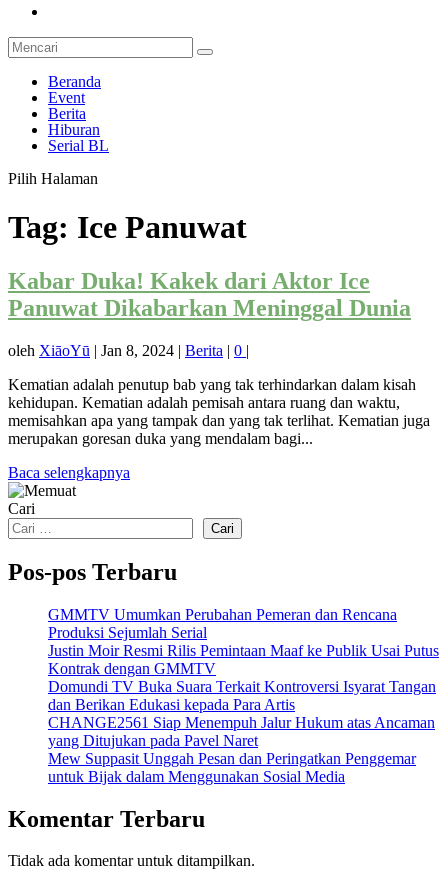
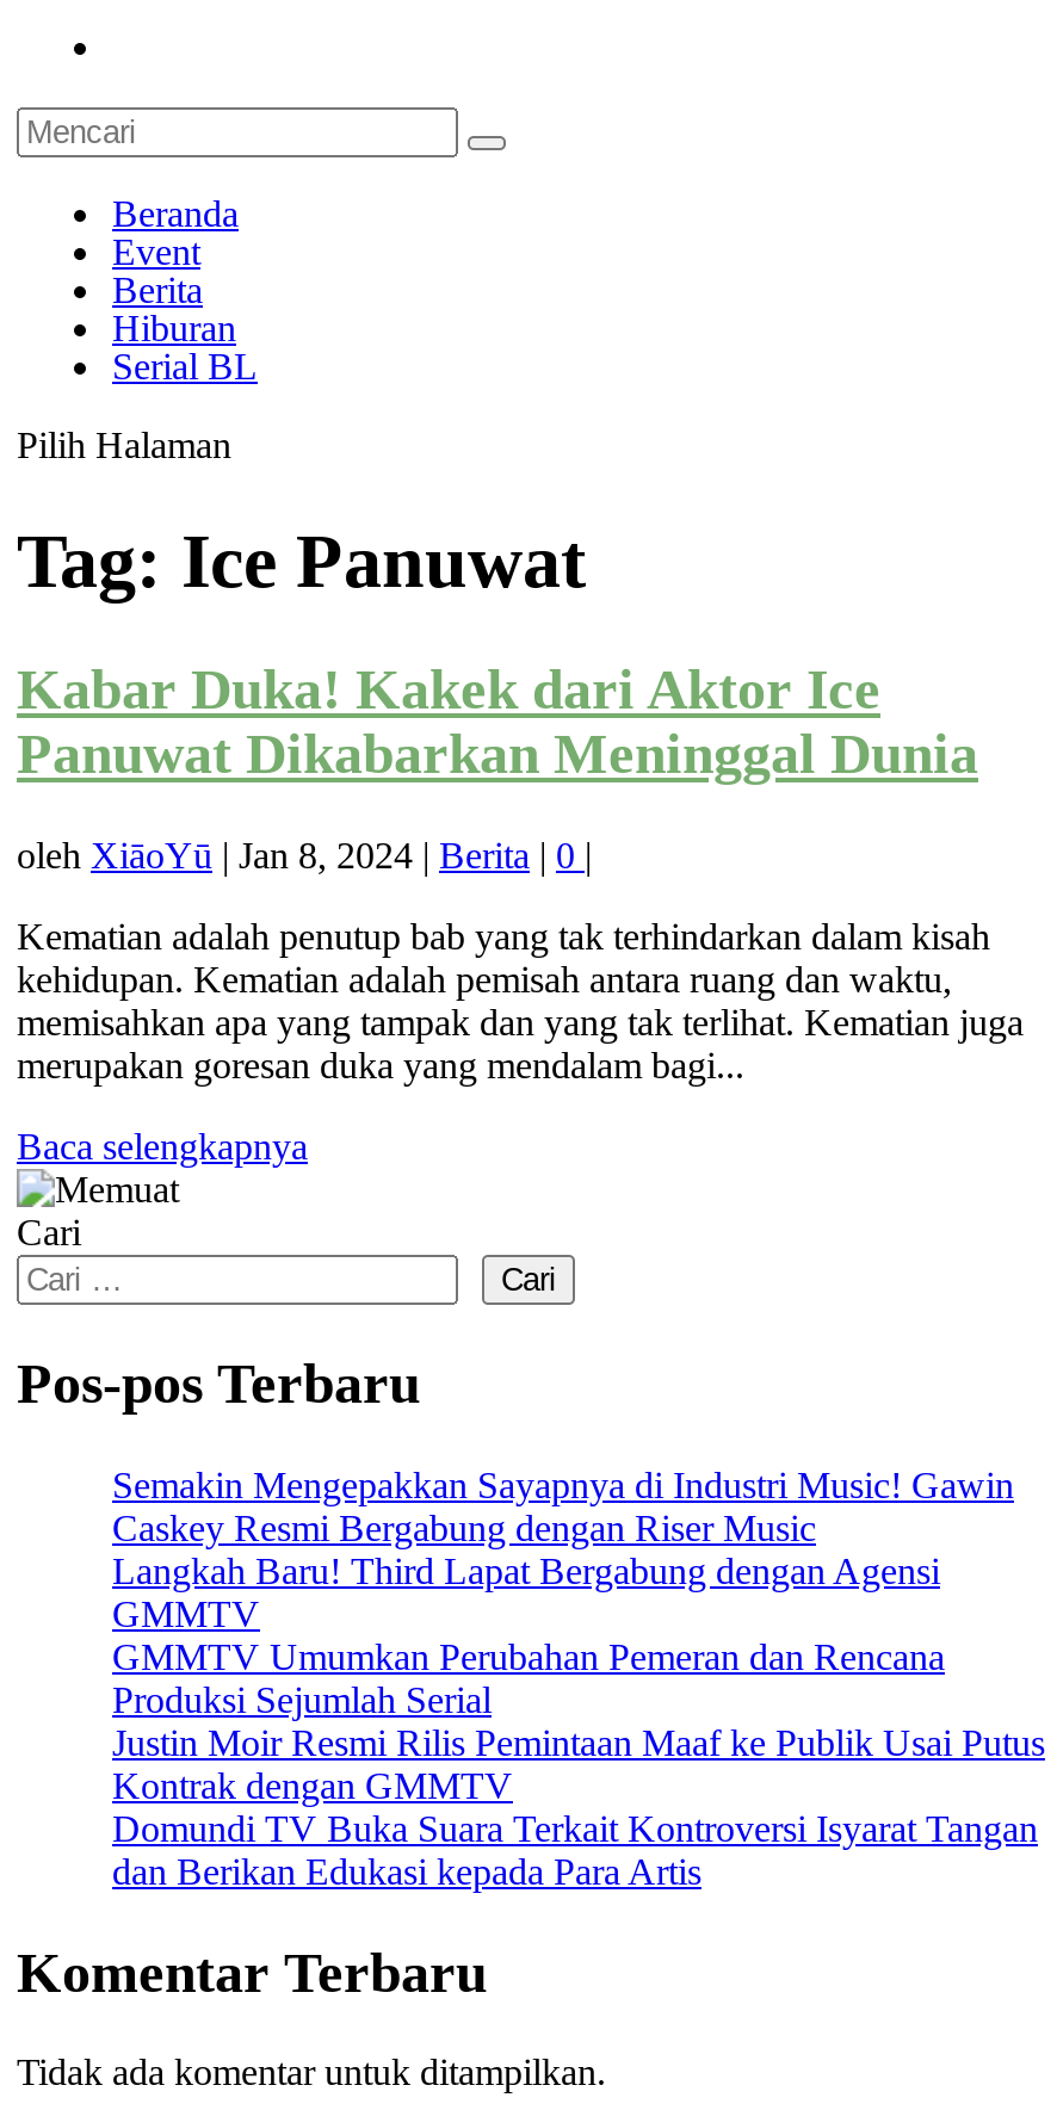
none -> [112,1464,1014,1633] Semakin Mengepakkan Sayapnya di Industri Music! Gawin | Caskey Resmi Bergabung dengan Riser Music | Langkah Baru! Third Lapat Bergabung dengan Agensi | GMMTV
moved [48,606,439,713] -> [112,1636,1045,1891]: GMMTV Umumkan Perubahan Pemeran dan Rencana | Produksi Sejumlah Serial | Justin Moir Resmi Rilis Pemintaan Maaf ke Publik Usai Putus | Kontrak dengan GMMTV | Domundi TV Buka Suara Terkait Kontroversi Isyarat Tangan | dan Berikan Edukasi kepada Para Artis
[48,714,435,785] CHANGE2561 Siap Menempuh Jalur Hukum atas Ancaman | yang Ditujukan pada Pavel Naret | Mew Suppasit Unggah Pesan dan Peringatkan Penggemar | untuk Bijak dalam Menggunakan Sosial Media -> none

